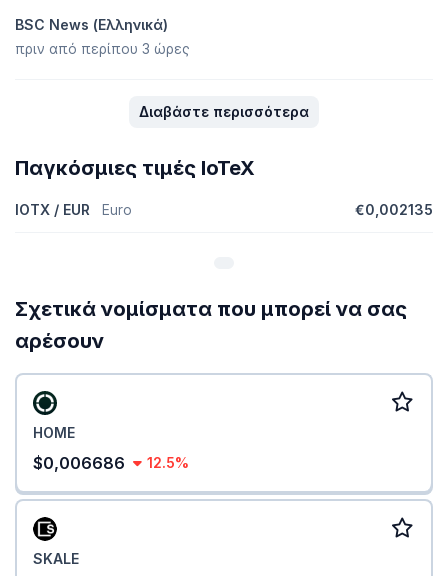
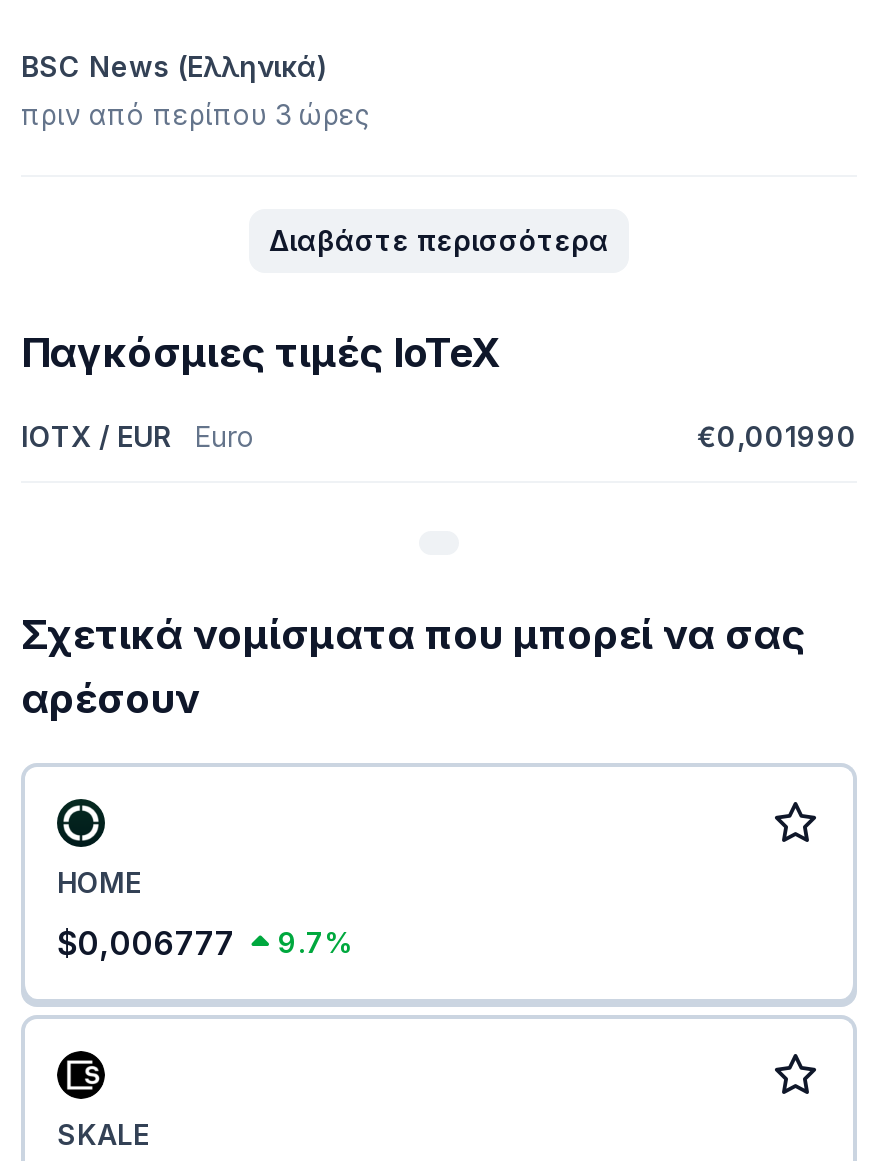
[355,201,433,218] €0,002135 -> [697,420,857,454] €0,001990
[33,453,125,473] $0,006686 -> [57,924,235,964] $0,006777
[146,454,188,471] 12.5% -> [278,926,352,960] 9.7%

